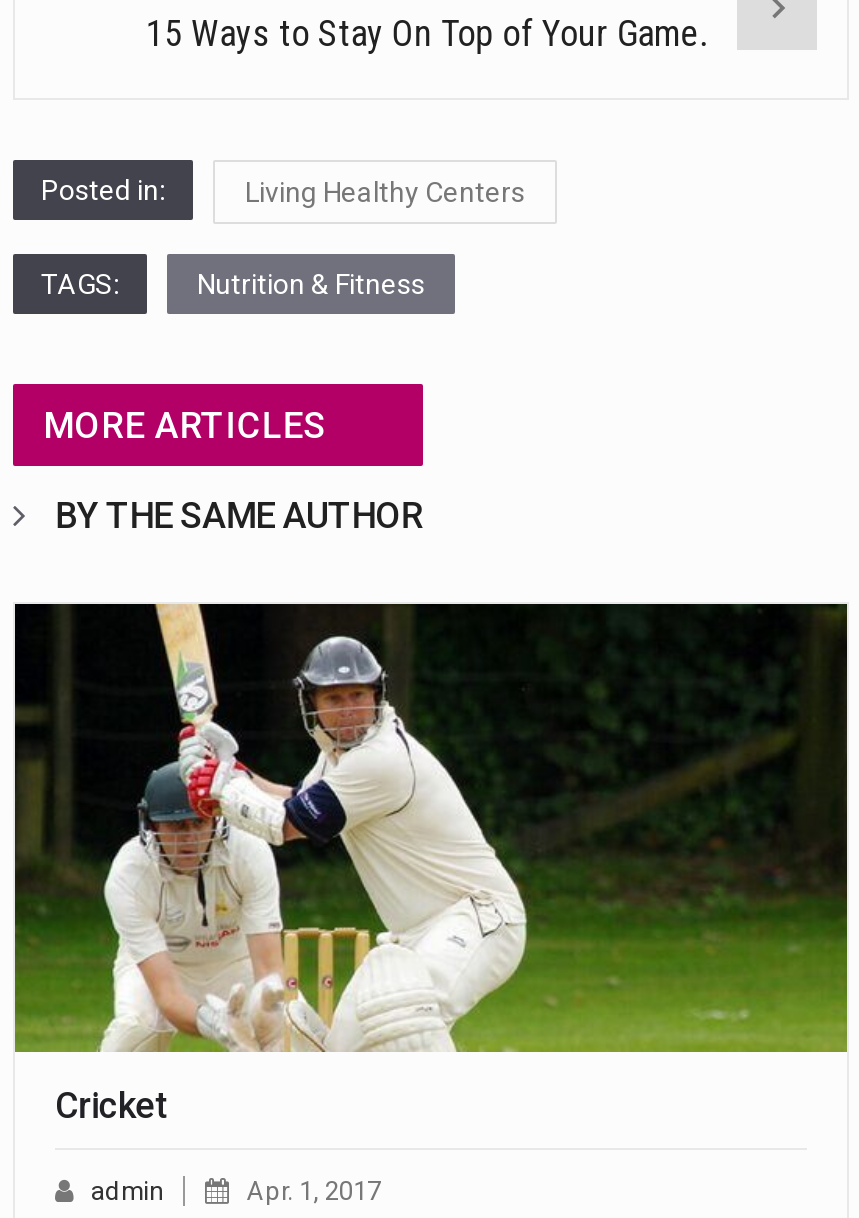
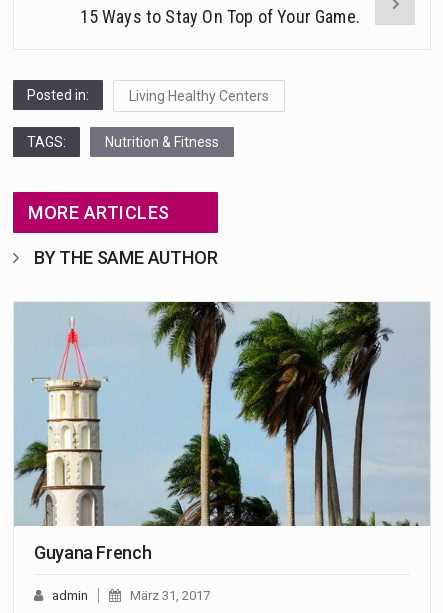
[13,602,849,1126] [image] | Cricket -> [13,301,430,563] [image] | Guyana French
[247,1176,381,1206] Apr. 1, 2017 -> [130,588,210,603] März 31, 2017

